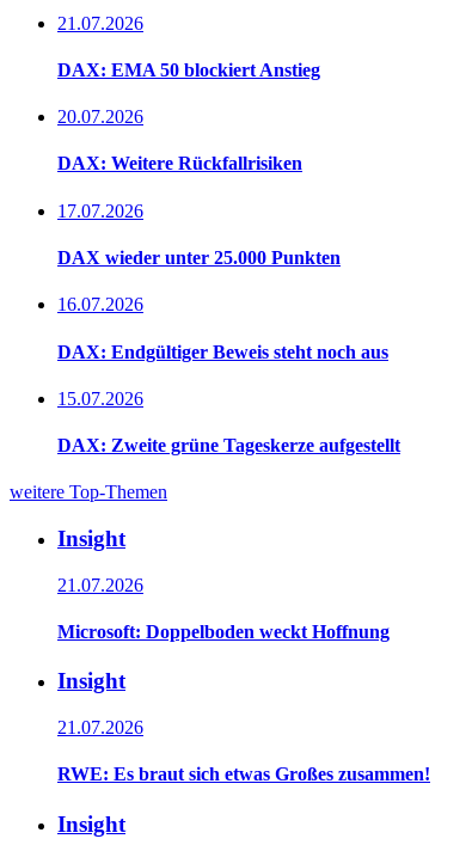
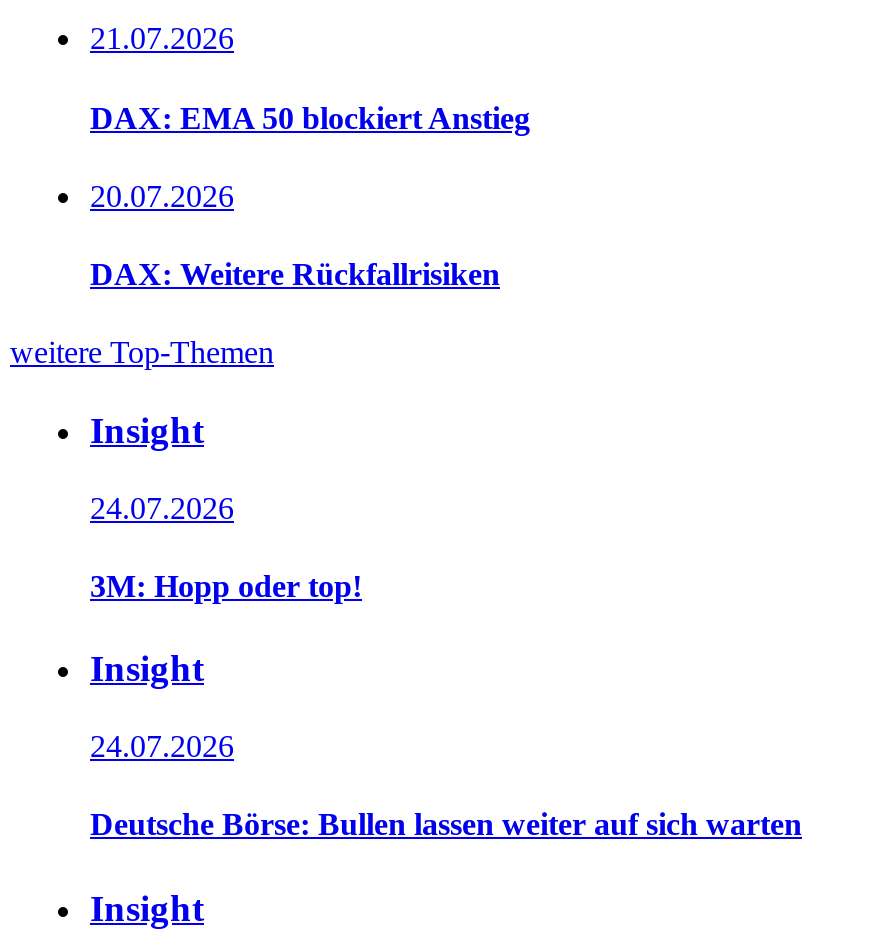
[57,200,400,455] 17.07.2026 | DAX wieder unter 25.000 Punkten | 16.07.2026 | DAX: Endgültiger Beweis steht noch aus | 15.07.2026 | DAX: Zweite grüne Tageskerze aufgestellt -> none
[57,575,143,595] 21.07.2026 -> [90,490,234,524] 24.07.2026
[57,622,390,642] Microsoft: Doppelboden weckt Hoffnung -> [90,569,362,603] 3M: Hopp oder top!
[57,717,143,737] 21.07.2026 -> [90,729,234,763] 24.07.2026
[57,764,430,784] RWE: Es braut sich etwas Großes zusammen! -> [90,807,802,841] Deutsche Börse: Bullen lassen weiter auf sich warten

